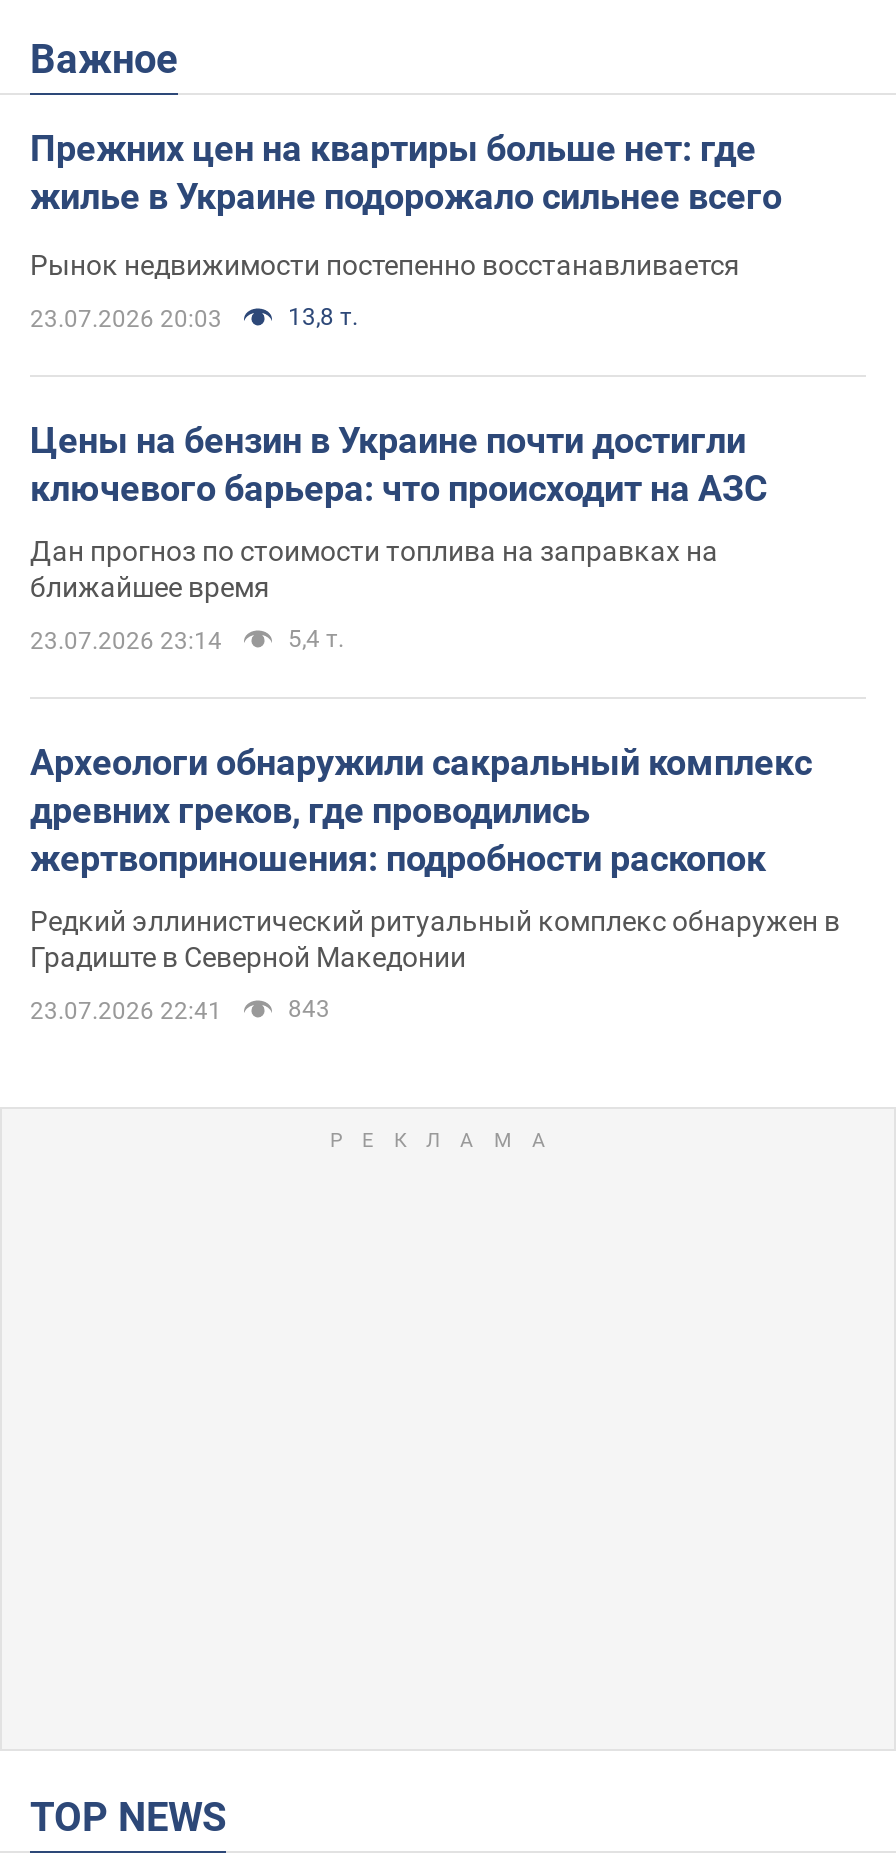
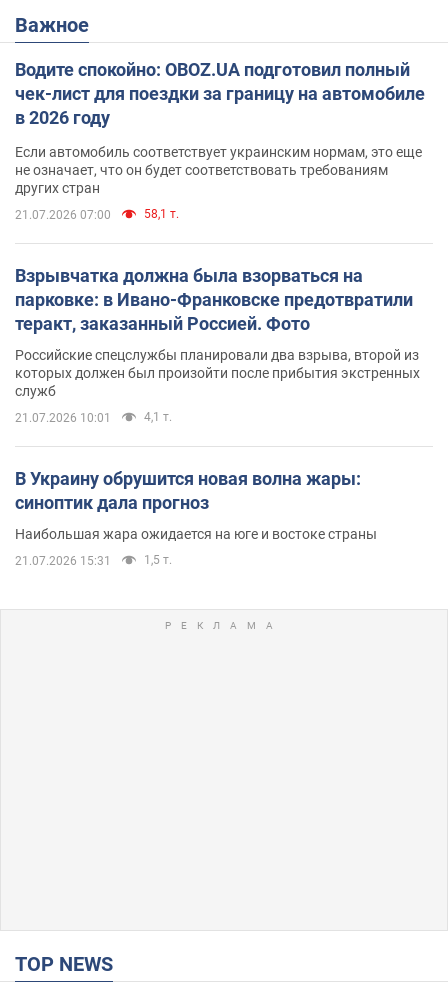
[30,126,782,216] Прежних цен на квартиры больше нет: где | жилье в Украине подорожало сильнее всего -> [15,59,425,128] Водите спокойно: OBOZ.UA подготовил полный | чек-лист для поездки за границу на автомобиле | в 2026 году
[30,248,740,280] Рынок недвижимости постепенно восстанавливается -> [15,144,422,196] Если автомобиль соответствует украинским нормам, это еще | не означает, что он будет соответствовать требованиям | других стран
[30,302,358,332] 23.07.2026 20:03 | 13,8 т. -> [15,207,179,222] 21.07.2026 07:00 | 58,1 т.
[30,418,768,508] Цены на бензин в Украине почти достигли | ключевого барьера: что происходит на АЗС -> [15,265,413,334] Взрывчатка должна была взорваться на | парковке: в Ивано-Франковске предотвратили | теракт, заказанный Россией. Фото
[30,534,718,602] Дан прогноз по стоимости топлива на заправках на | ближайшее время -> [15,347,420,399] Российские спецслужбы планировали два взрыва, второй из | которых должен был произойти после прибытия экстренных | служб
[30,624,344,654] 23.07.2026 23:14 | 5,4 т. -> [15,410,172,425] 21.07.2026 10:01 | 4,1 т.
[30,740,812,878] Археологи обнаружили сакральный комплекс | древних греков, где проводились | жертвоприношения: подробности раскопок -> [15,468,361,513] В Украину обрушится новая волна жары: | синоптик дала прогноз
[30,904,840,972] Редкий эллинистический ритуальный комплекс обнаружен в | Градиште в Северной Македонии -> [15,526,377,542] Наибольшая жара ожидается на юге и востоке страны
[30,994,330,1024] 23.07.2026 22:41 | 843 -> [15,553,172,568] 21.07.2026 15:31 | 1,5 т.

